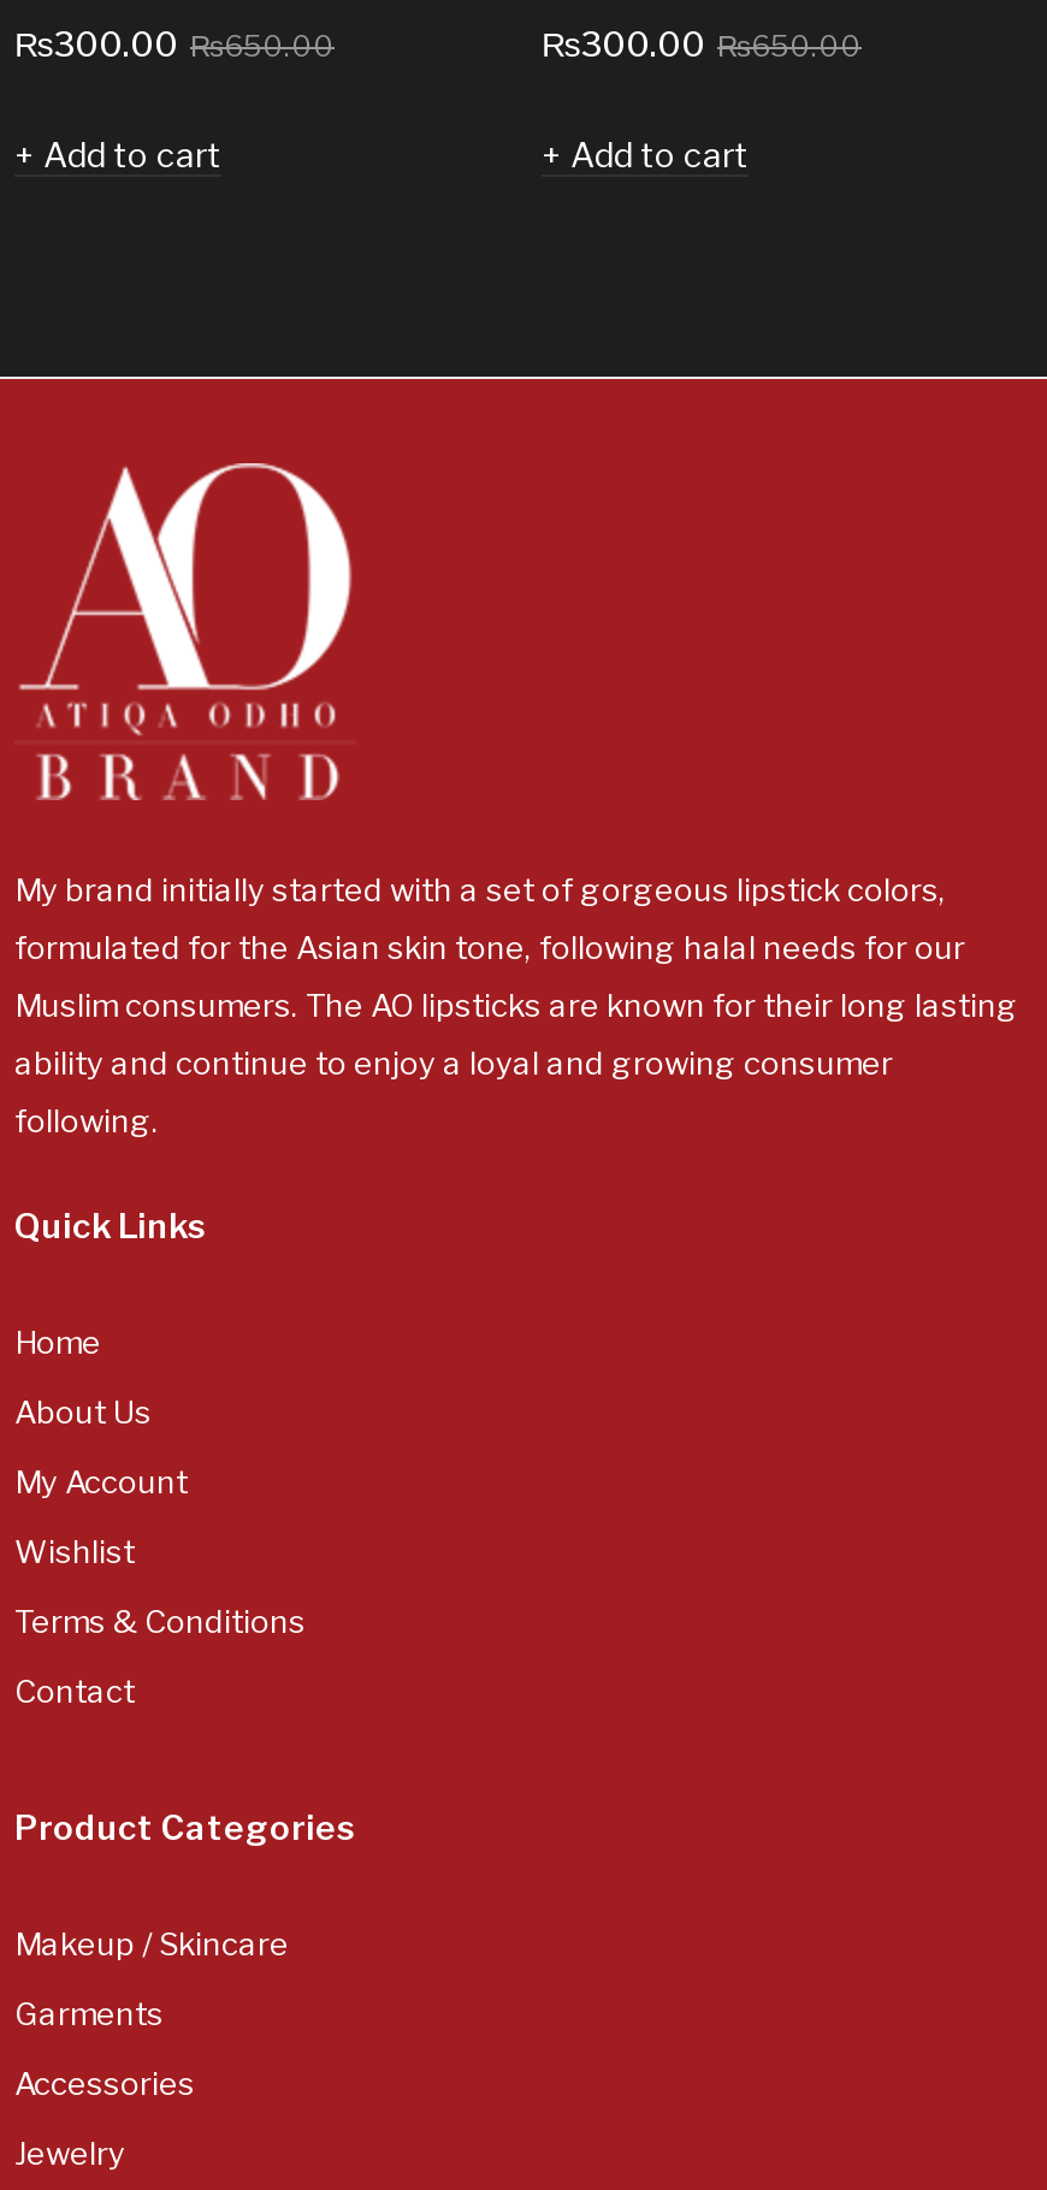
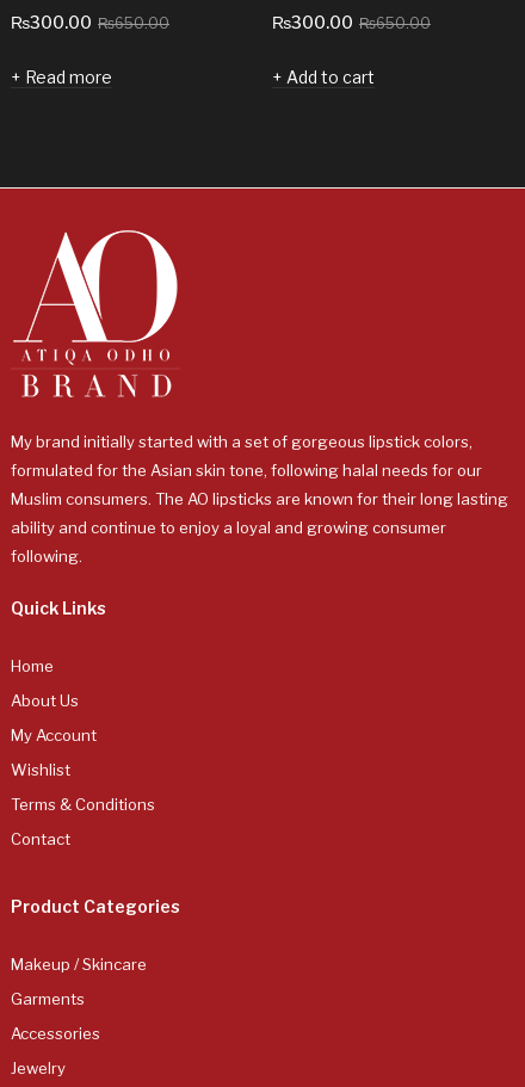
[43,133,221,174] Add to cart -> [25,66,112,87] Read more

